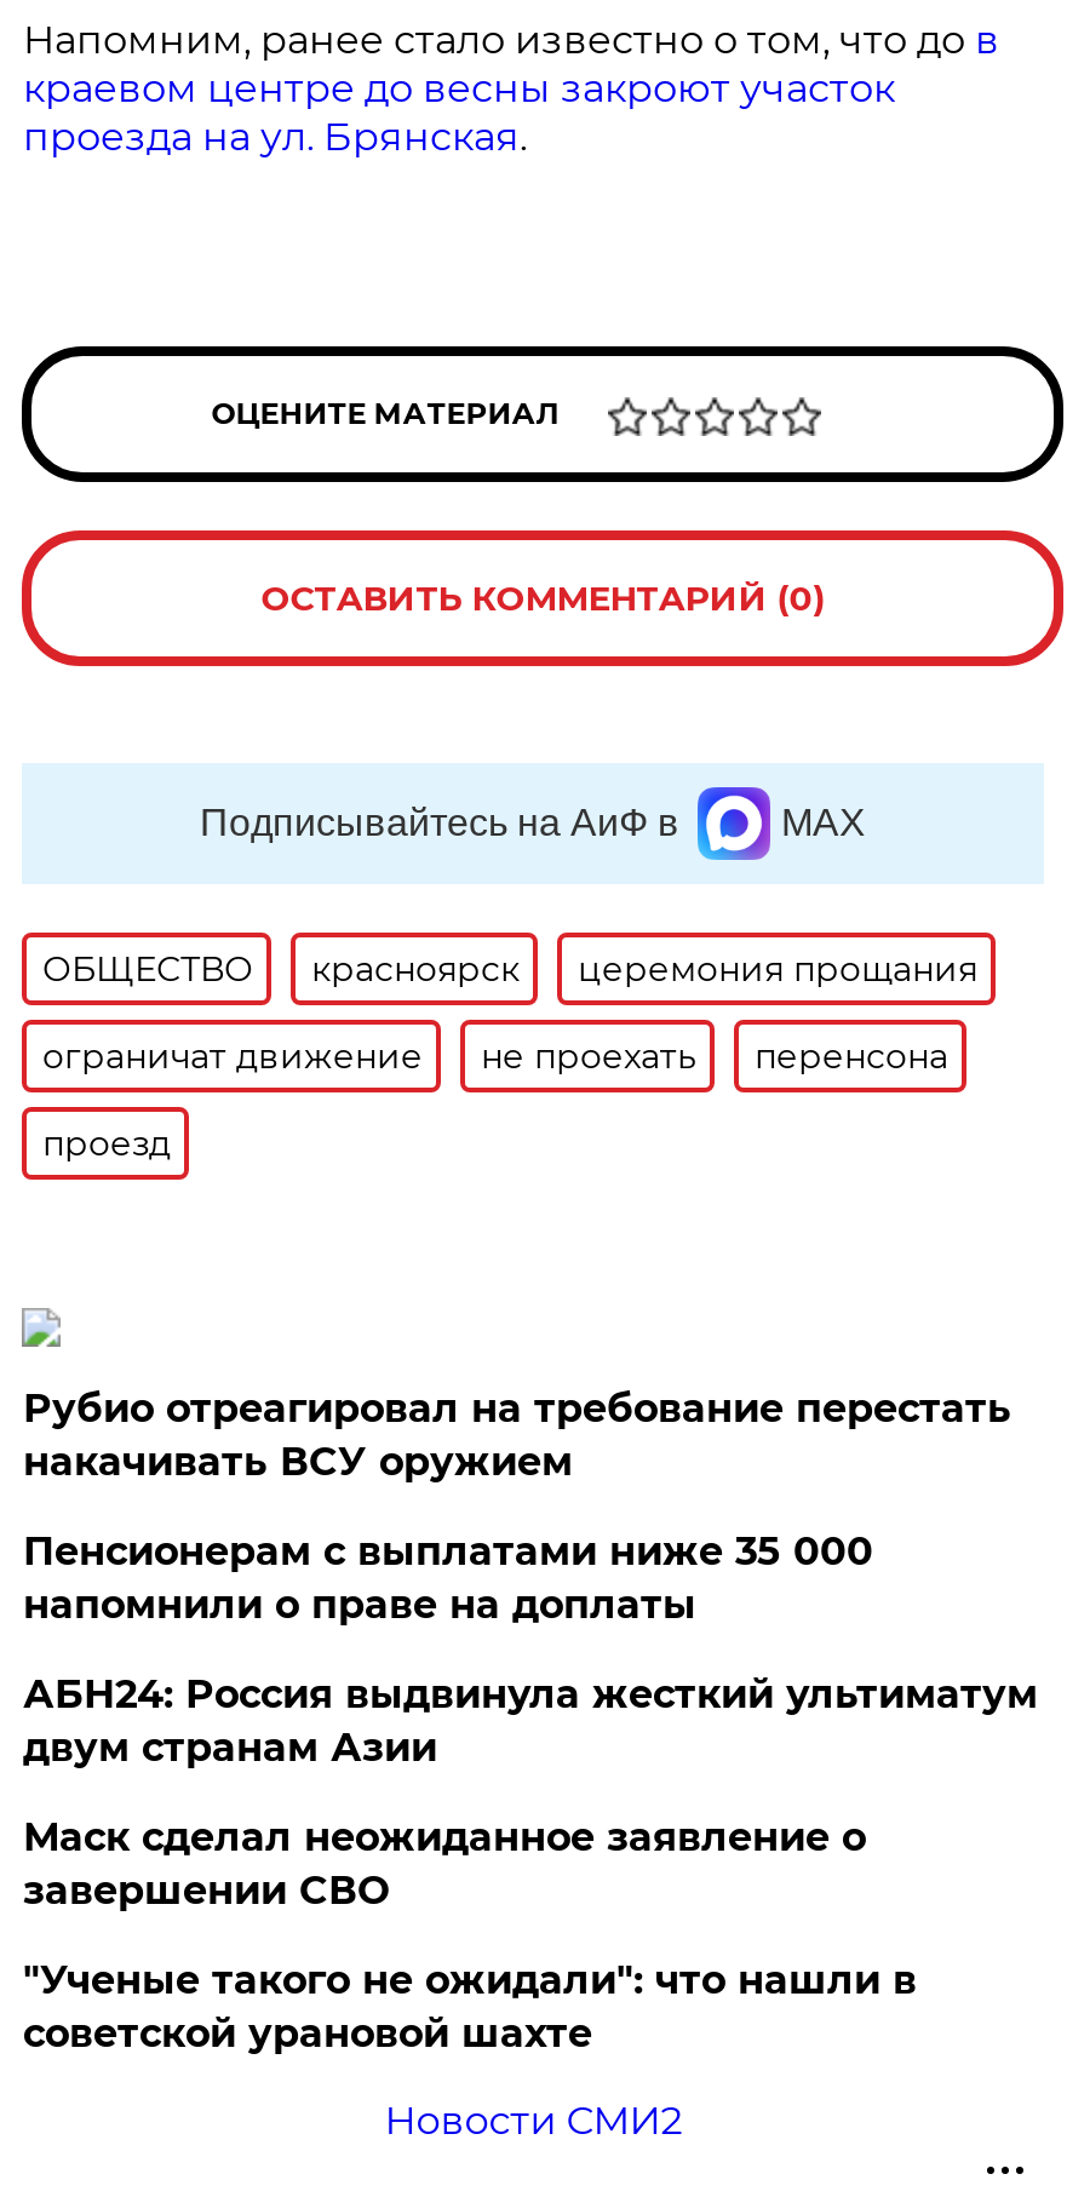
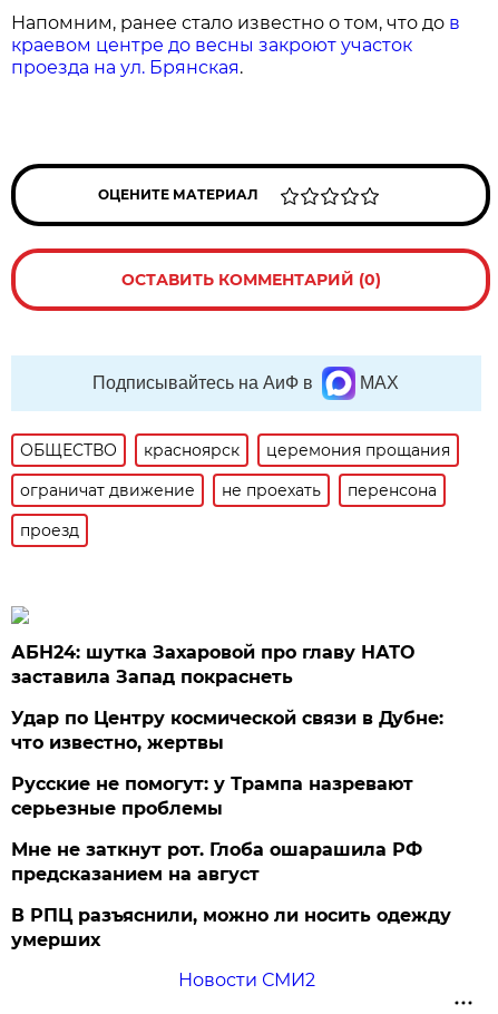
[23,1386,1011,1485] Рубио отреагировал на требование перестать | накачивать ВСУ оружием -> [12,642,415,688] АБН24: шутка Захаровой про главу НАТО | заставила Запад покраснеть
[23,1528,873,1628] Пенсионерам с выплатами ниже 35 000 | напомнили о праве на доплаты -> [12,708,444,753] Удар по Центру космической связи в Дубне: | что известно, жертвы
[23,1671,1038,1771] АБН24: Россия выдвинула жесткий ультиматум | двум странам Азии -> [12,773,414,819] Русские не помогут: у Трампа назревают | серьезные проблемы
[23,1814,866,1914] Маск сделал неожиданное заявление о | завершении СВО -> [12,839,423,885] Мне не заткнут рот. Глоба ошарашила РФ | предсказанием на август
[23,1957,917,2057] "Ученые такого не ожидали": что нашли в | советской урановой шахте -> [12,905,452,950] В РПЦ разъяснили, можно ли носить одежду | умерших

